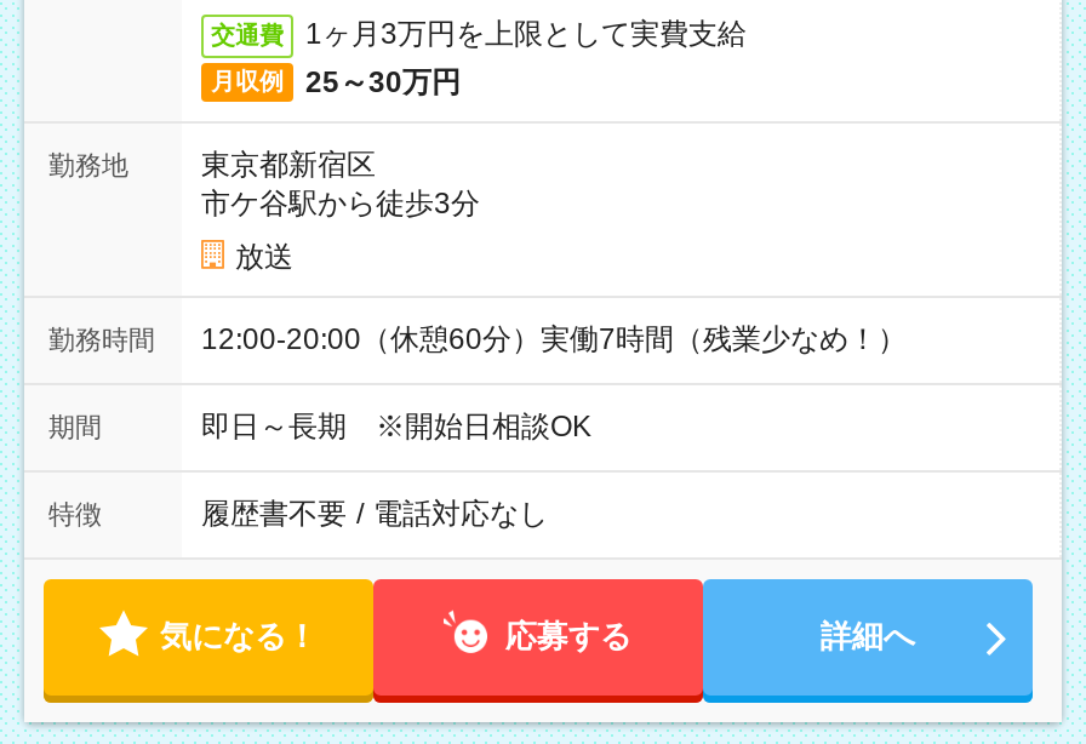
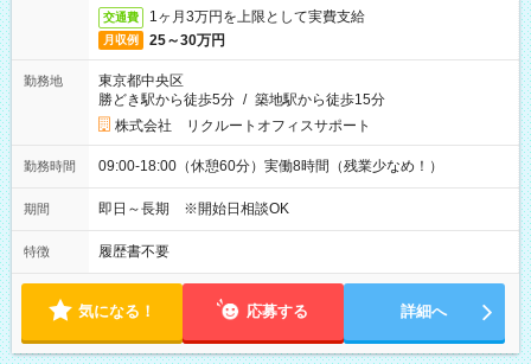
[201,148,480,221] 東京都新宿区 | 市ケ谷駅から徒歩3分 -> [98,72,385,108] 東京都中央区 | 勝どき駅から徒歩5分 / 築地駅から徒歩15分
[235,240,293,274] 放送 -> [115,117,371,134] 株式会社 リクルートオフィスサポート
[201,322,907,356] 12:00-20:00（休憩60分）実働7時間（残業少なめ！） -> [98,158,443,174] 09:00-18:00（休憩60分）実働8時間（残業少なめ！）
[201,497,548,531] 履歴書不要 / 電話対応なし -> [98,243,169,260] 履歴書不要

